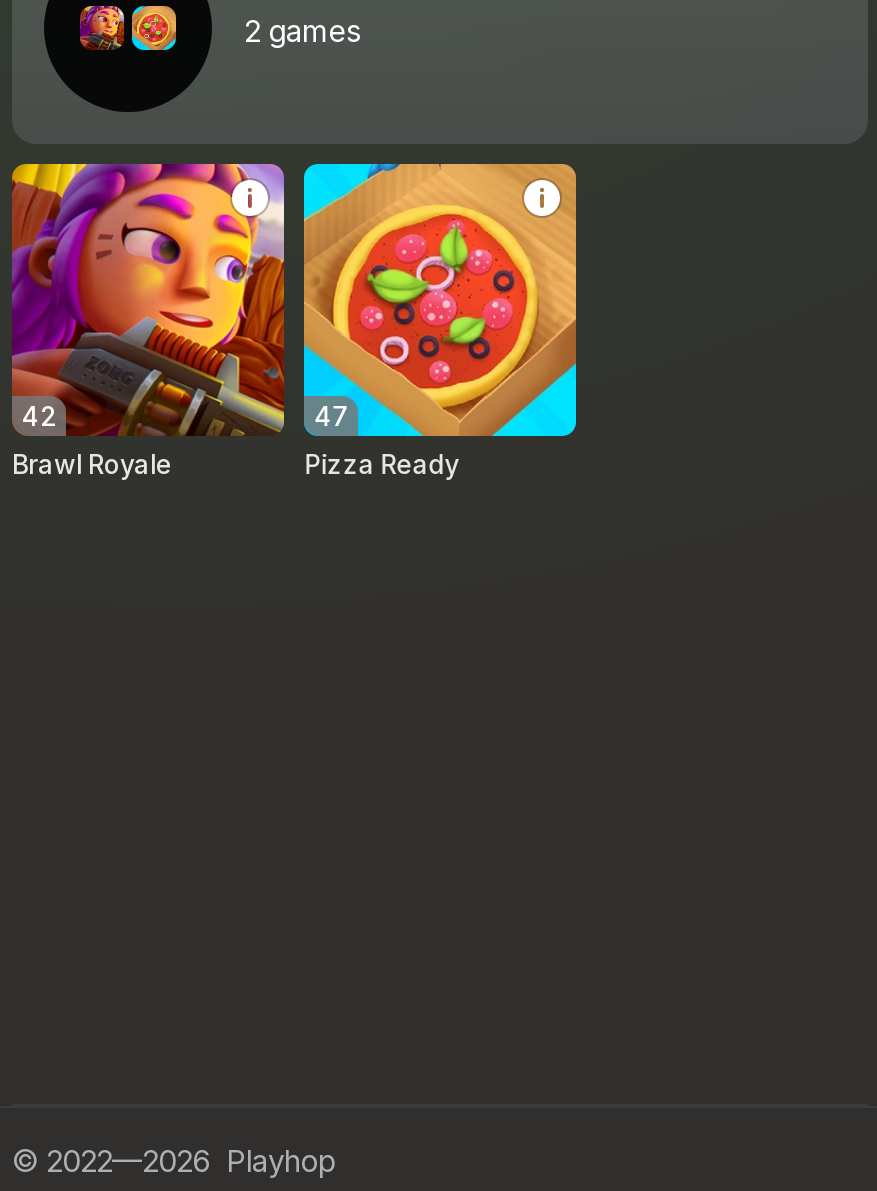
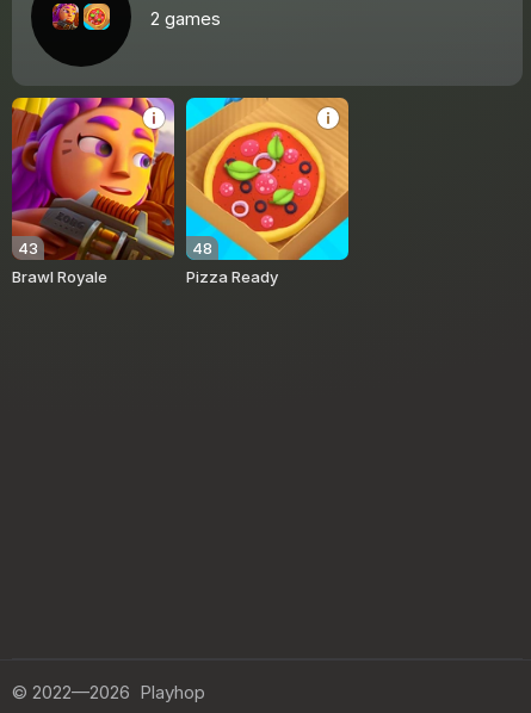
[22,399,56,431] 42 -> [18,238,38,257] 43
[314,399,348,431] 47 -> [192,238,213,257] 48

